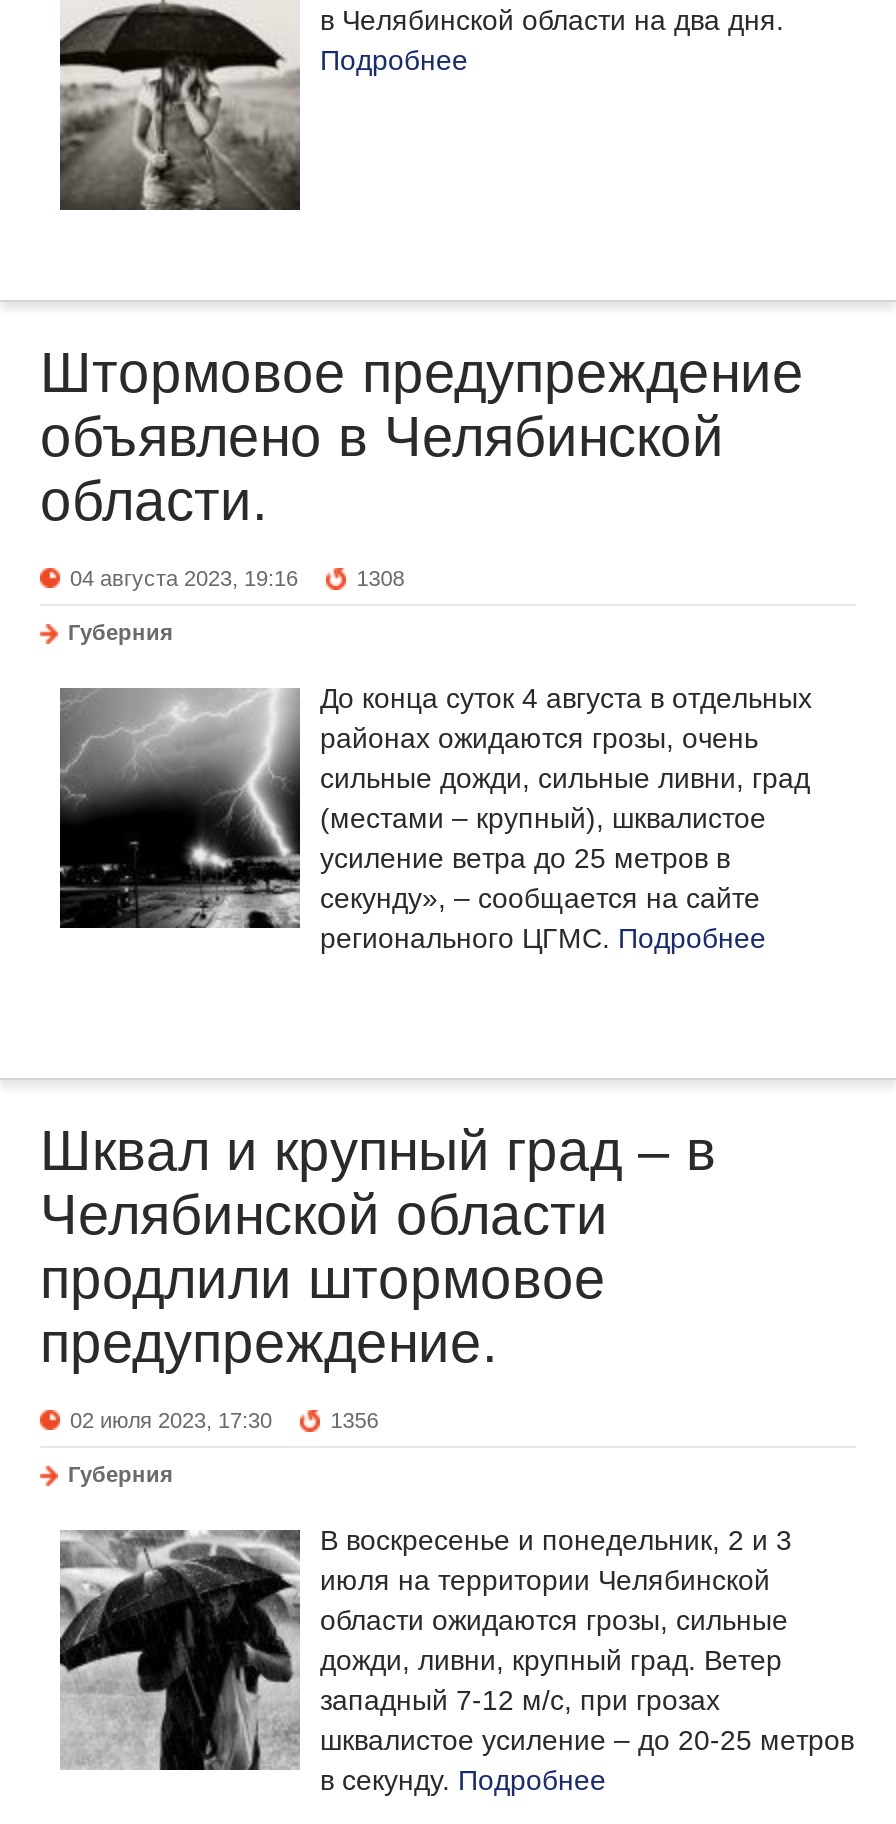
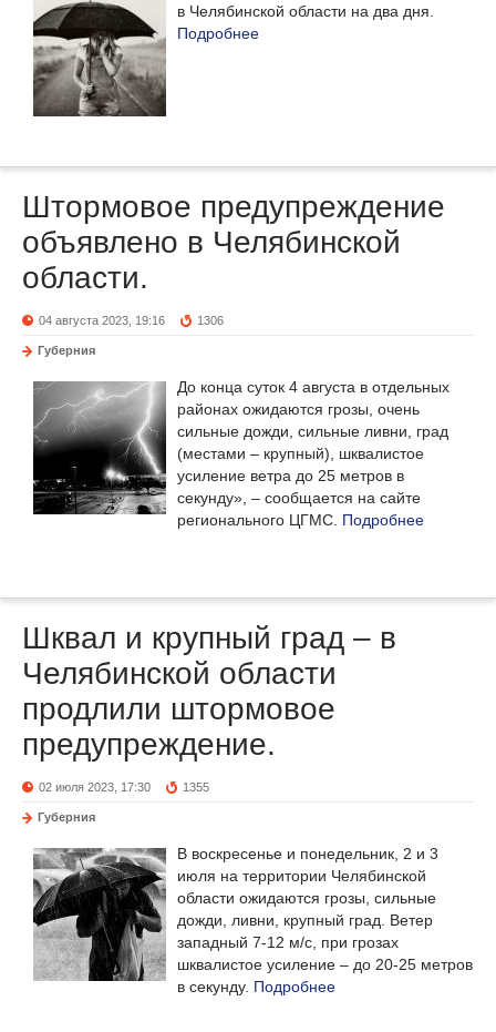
[356,567,404,591] 1308 -> [197,314,224,327] 1306
[330,1409,378,1433] 1356 -> [183,781,209,794] 1355

